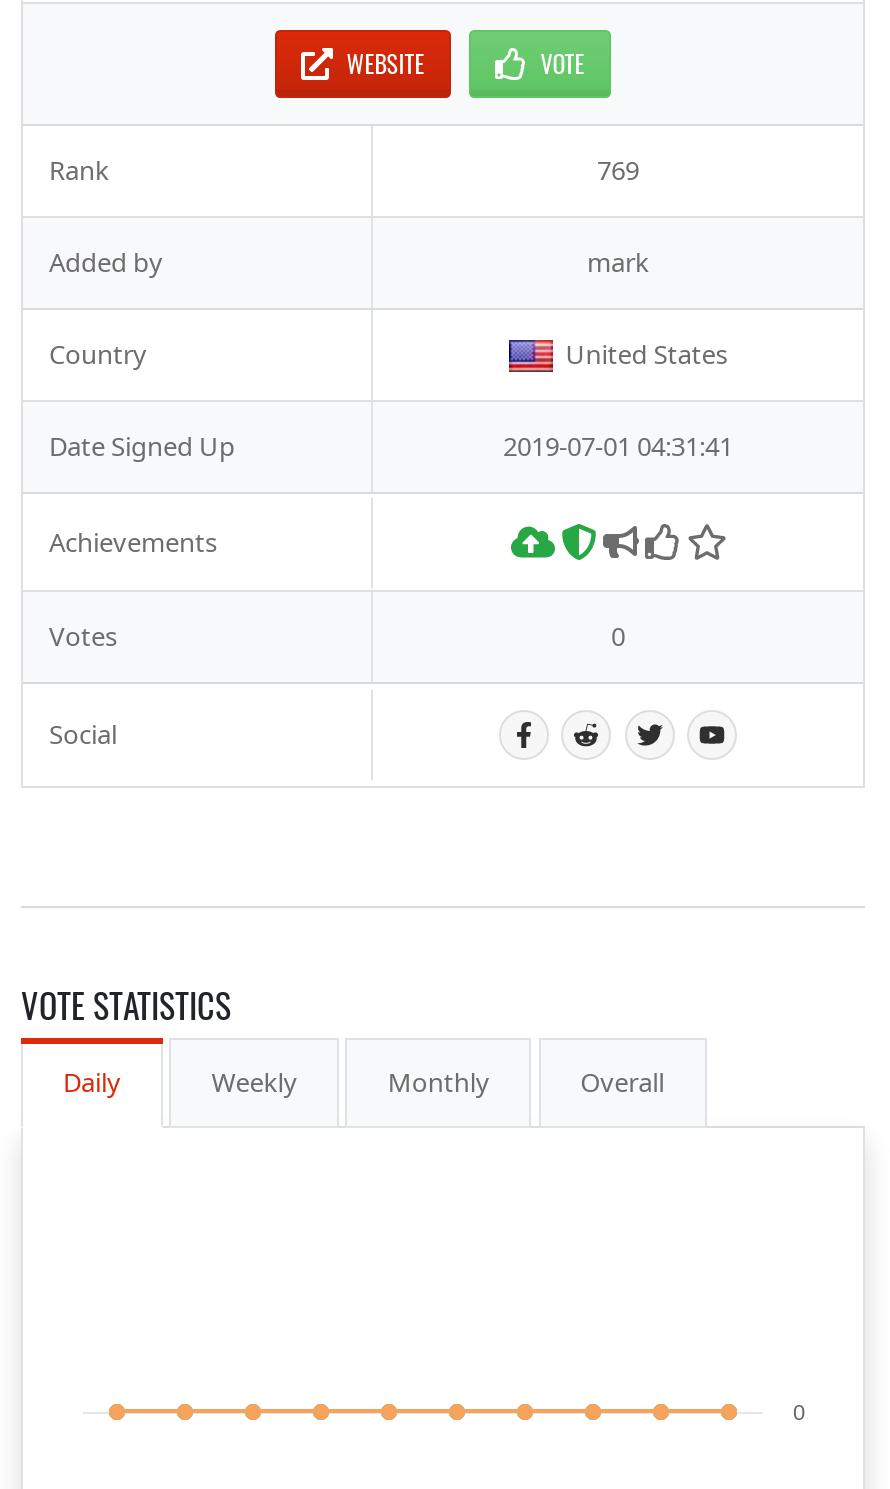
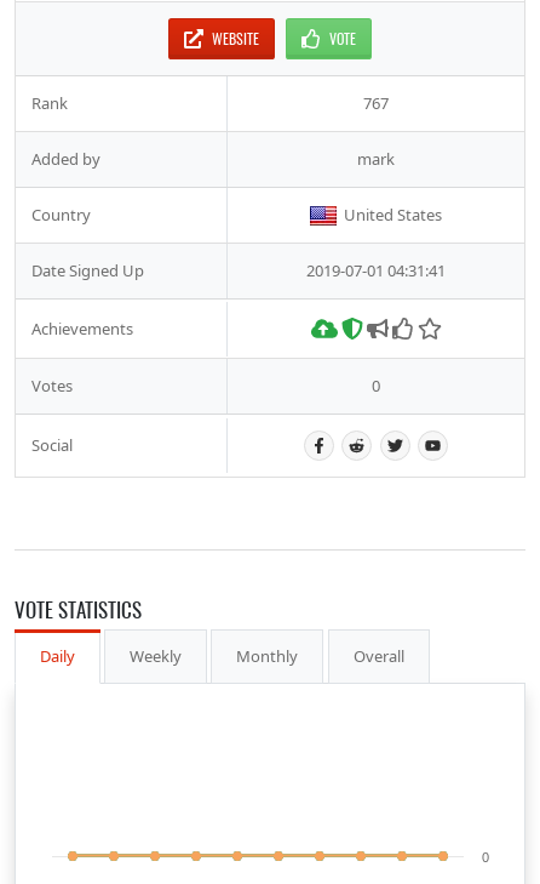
[597,152,639,188] 769 -> [363,92,389,114] 767

